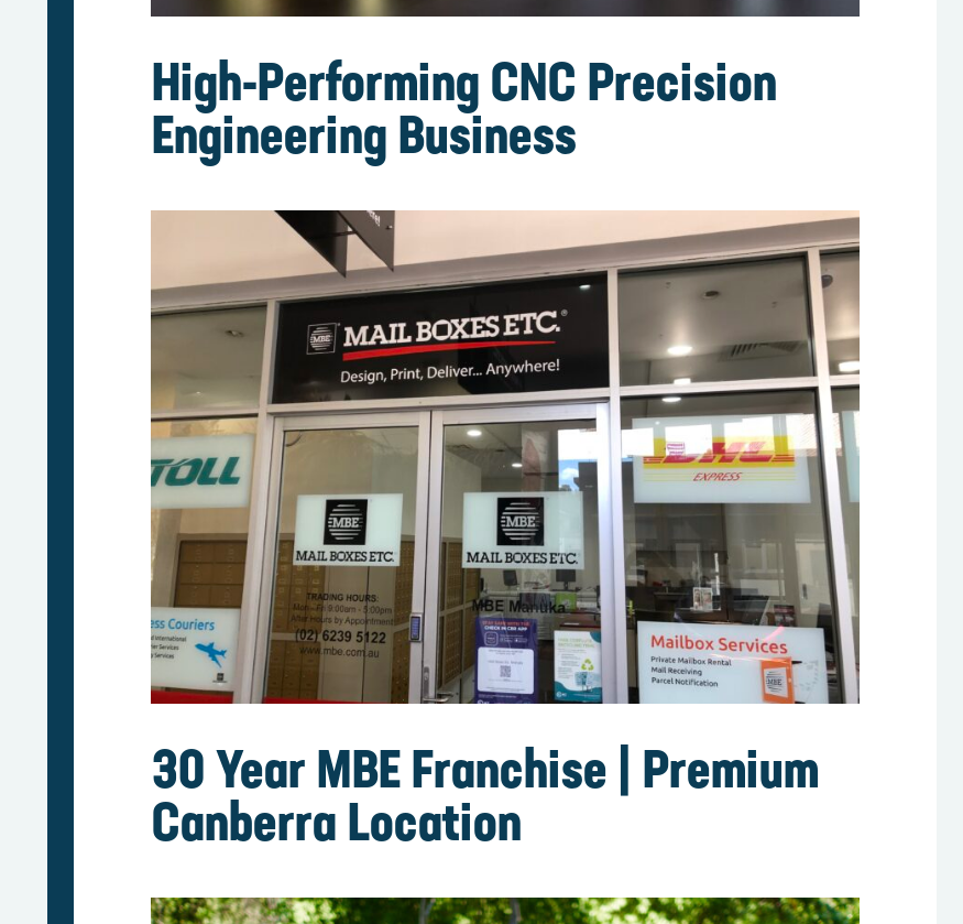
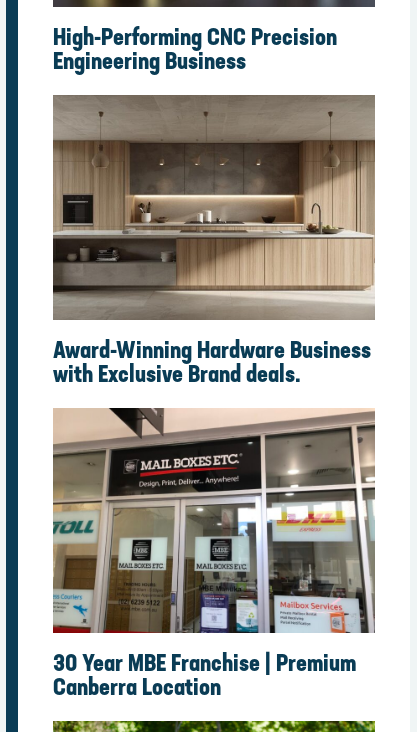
none -> [53,94,375,388] [image] | Award-Winning Hardware Business | with Exclusive Brand deals.

